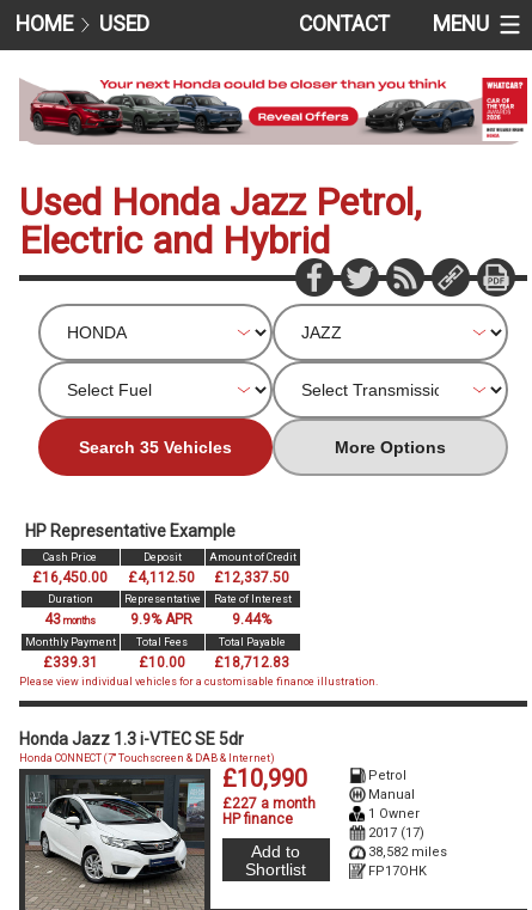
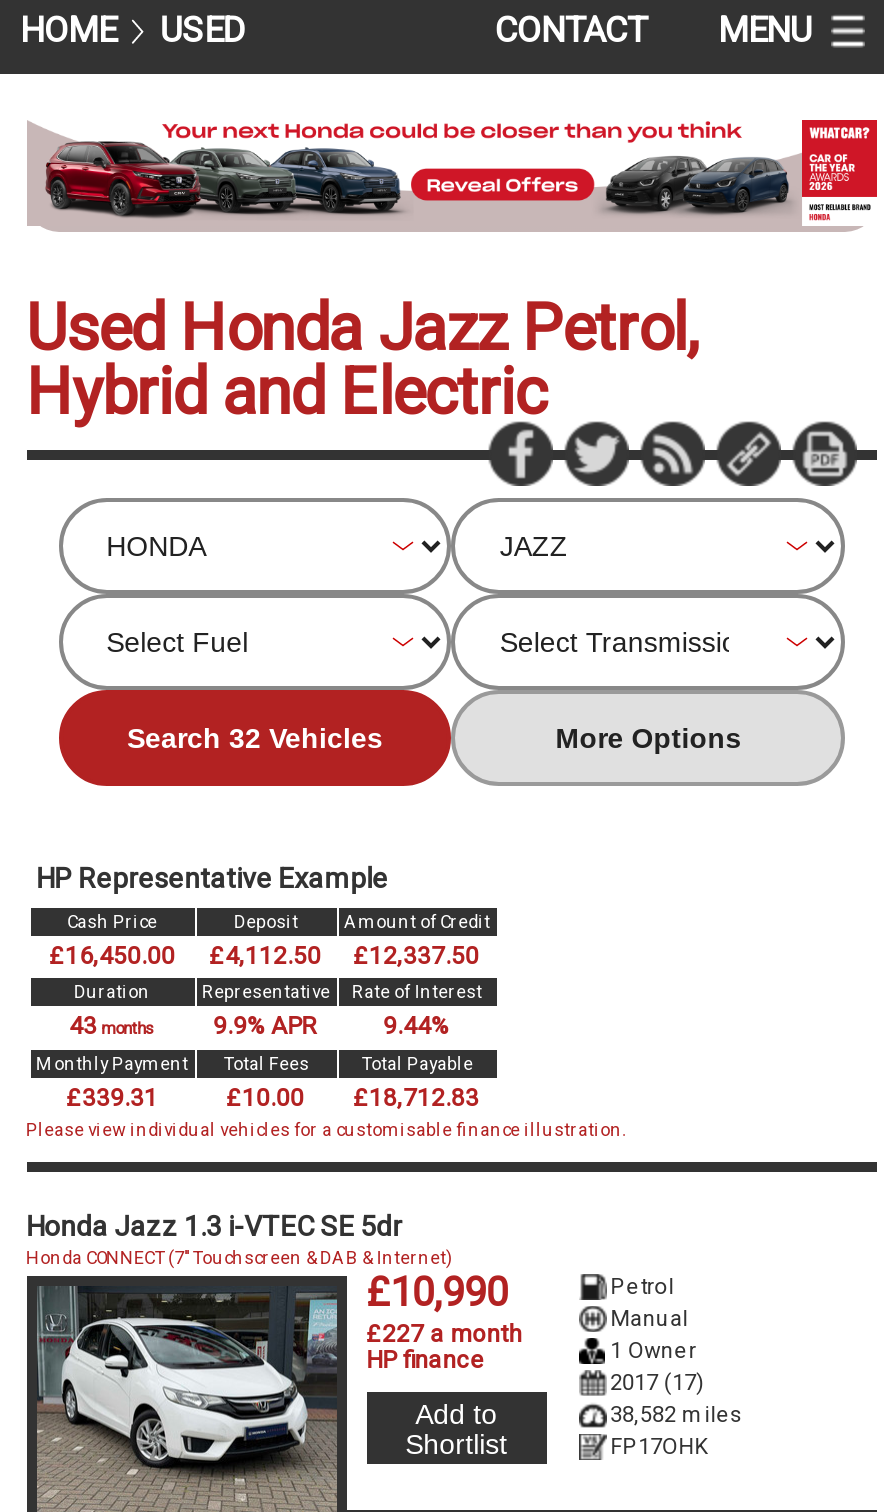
[19,218,329,263] Electric and Hybrid -> [26,354,546,430] Hybrid and Electric
[79,438,232,457] Search 35 Vehicles -> [127,722,383,754] Search 32 Vehicles

